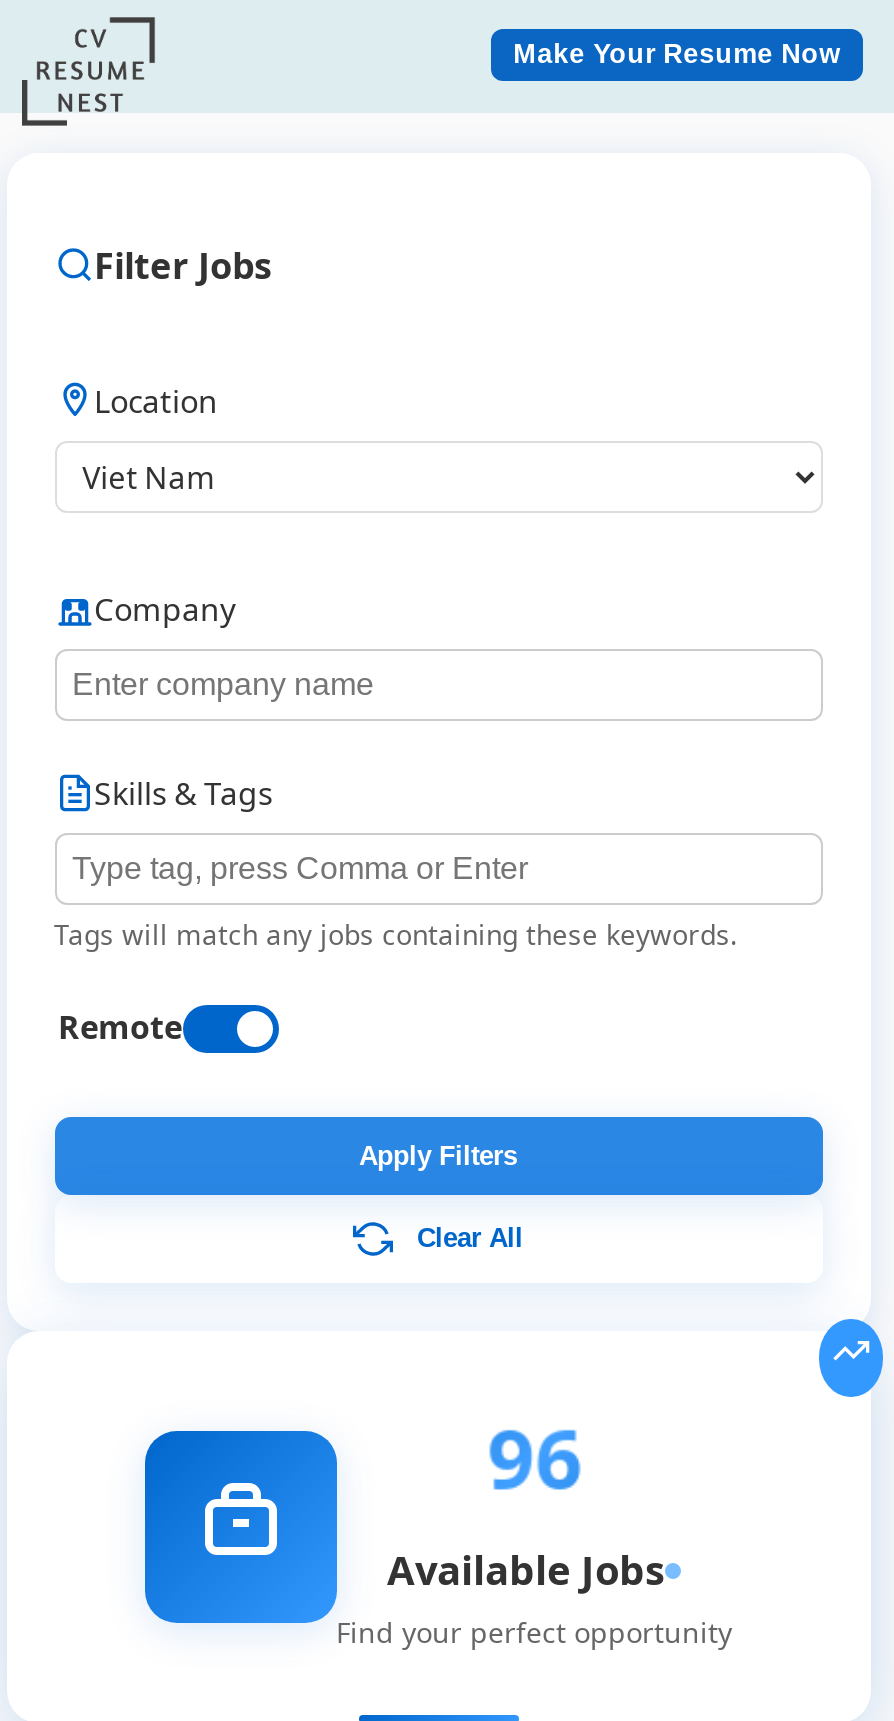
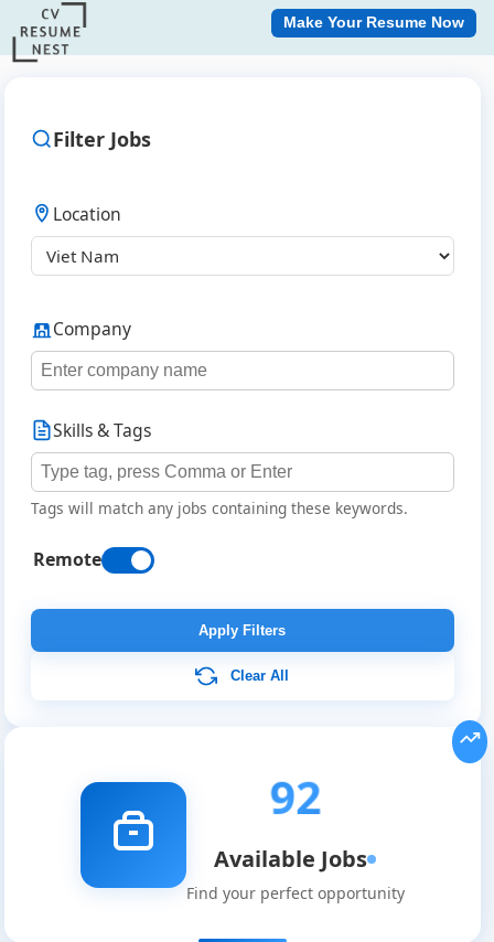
[488,1404,580,1514] 96 -> [268,766,322,829] 92

